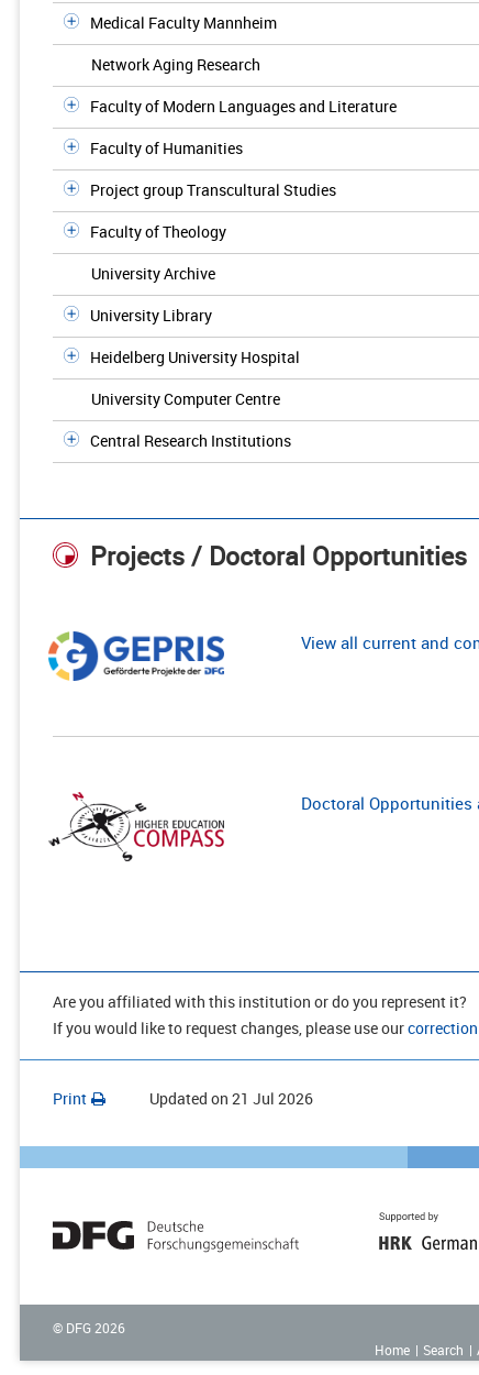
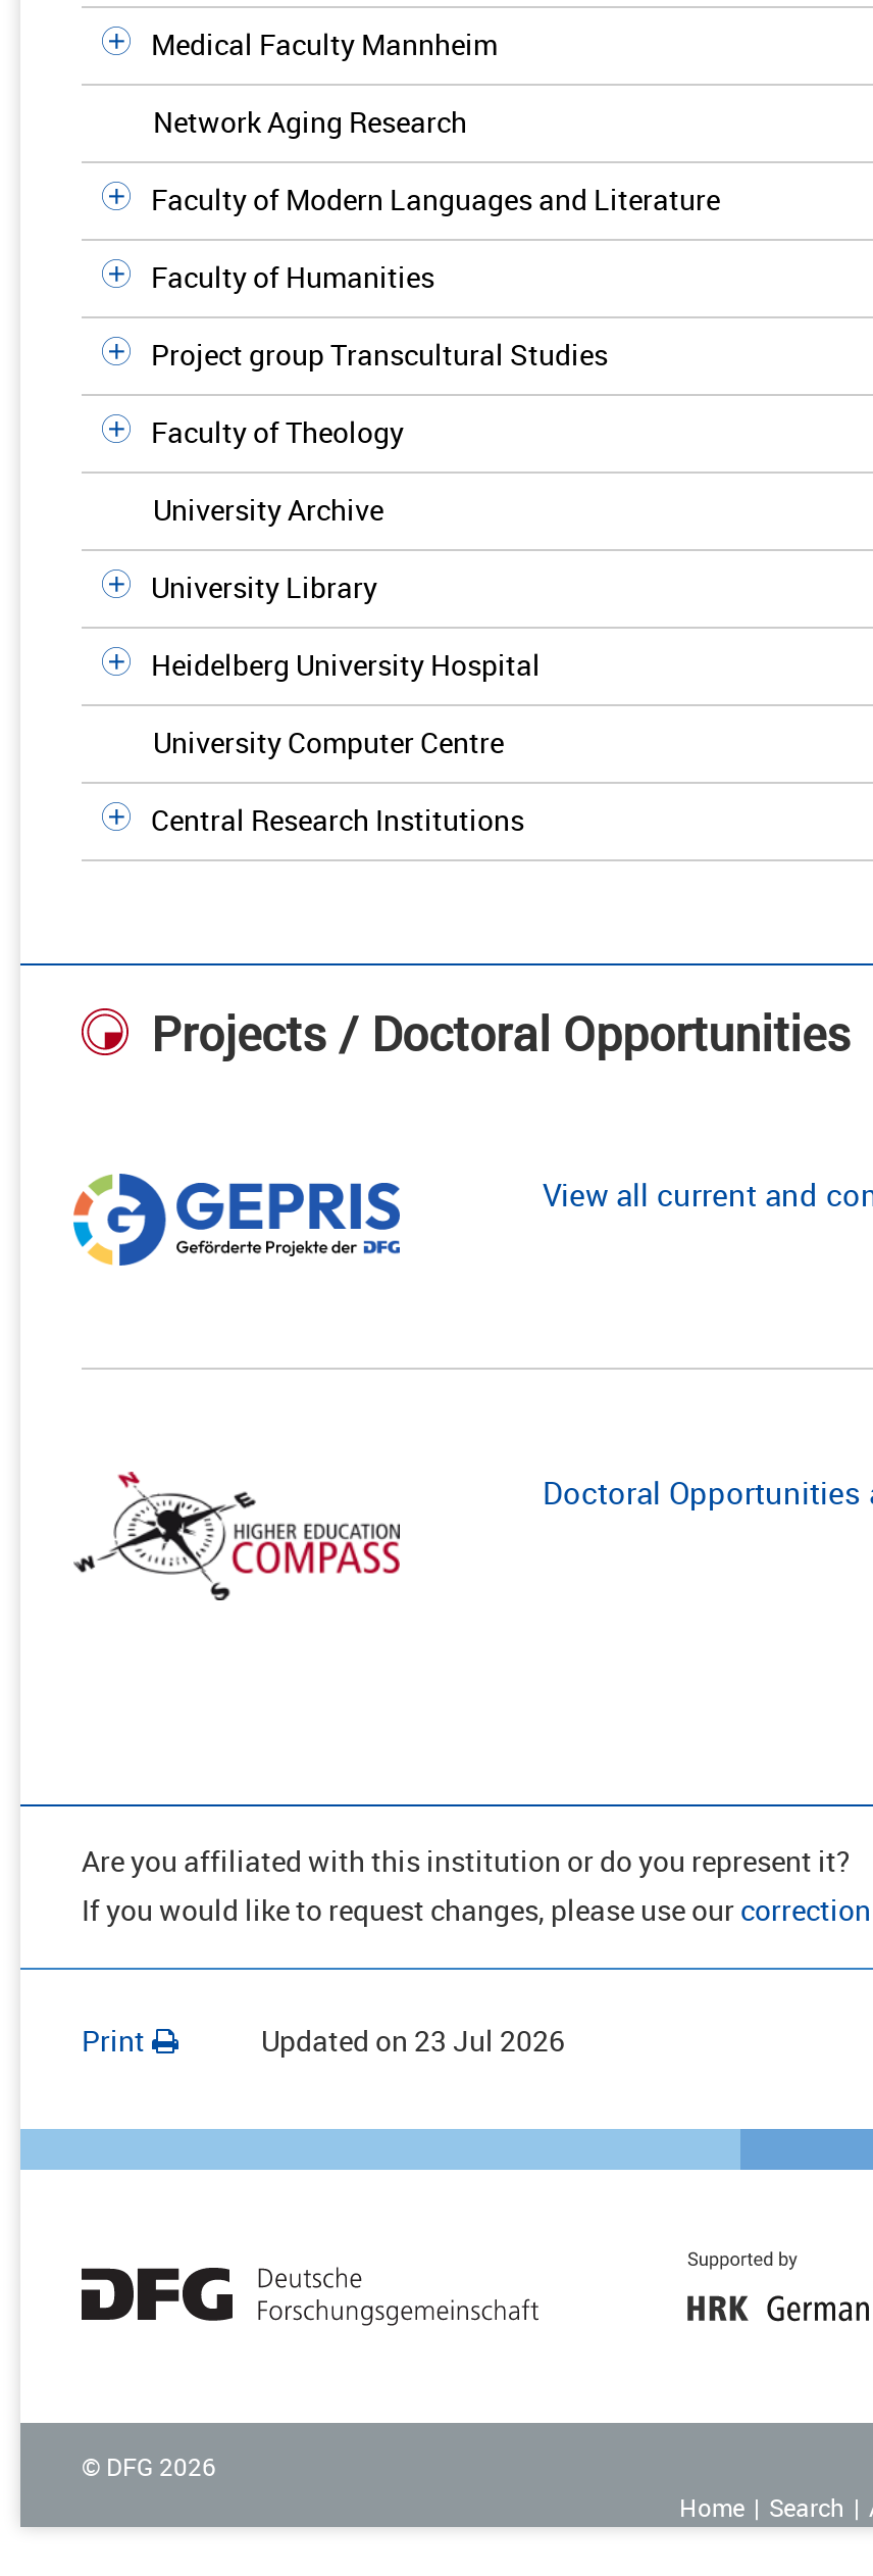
[149,1088,313,1109] Updated on 21 Jul 2026 -> [261,2021,565,2060] Updated on 23 Jul 2026

